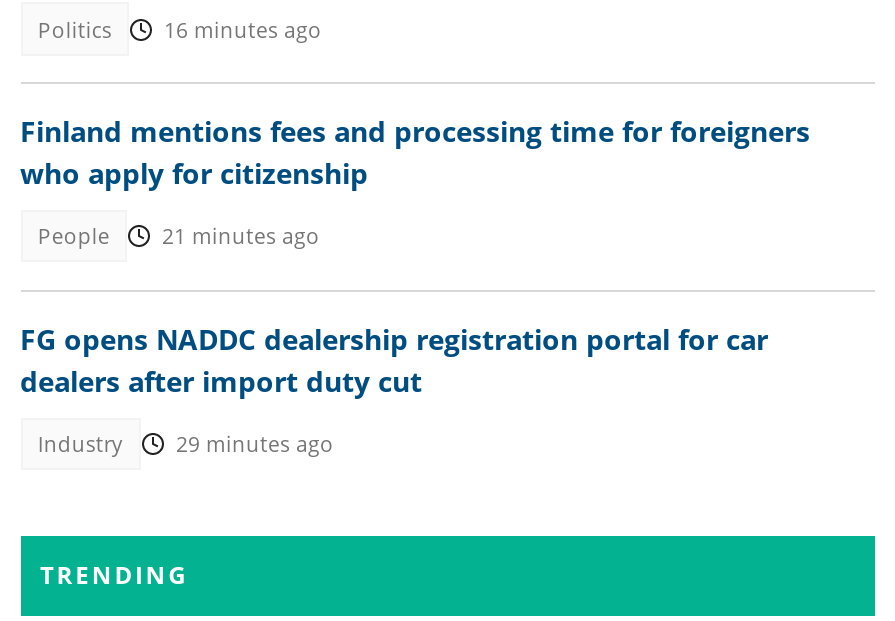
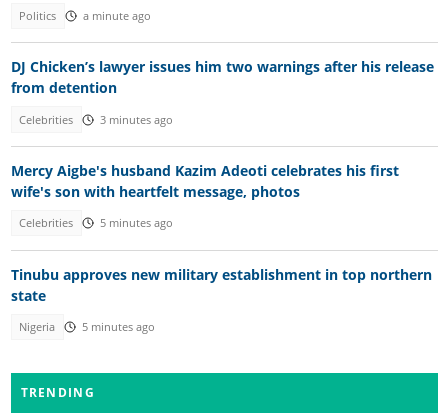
[20,15,810,457] 16 minutes ago | Finland mentions fees and processing time for foreigners | who apply for citizenship | People | 21 minutes ago | FG opens NADDC dealership registration portal for car | dealers after import duty cut | Industry | 29 minutes ago -> [10,9,433,334] a minute ago | DJ Chicken’s lawyer issues him two warnings after his release | from detention | Celebrities | 3 minutes ago | Mercy Aigbe's husband Kazim Adeoti celebrates his first | wife's son with heartfelt message, photos | Celebrities | 5 minutes ago | Tinubu approves new military establishment in top northern | state | Nigeria | 5 minutes ago

